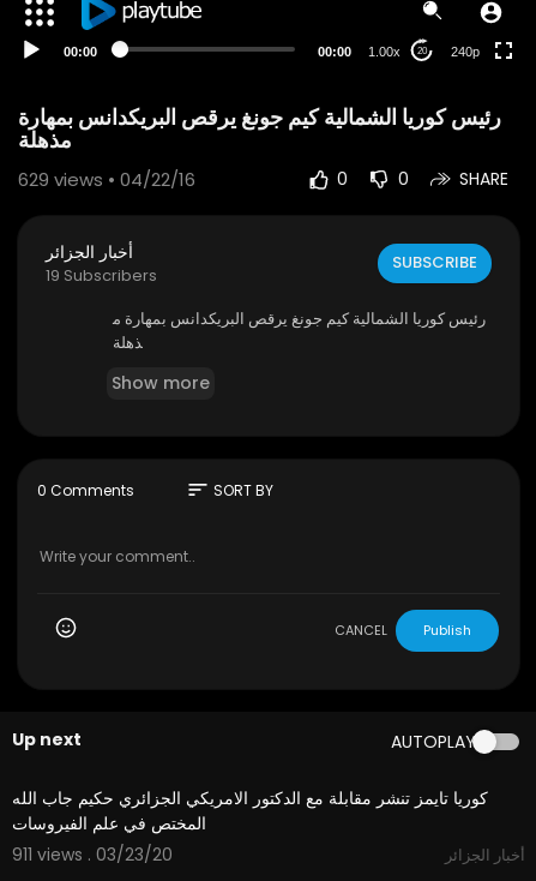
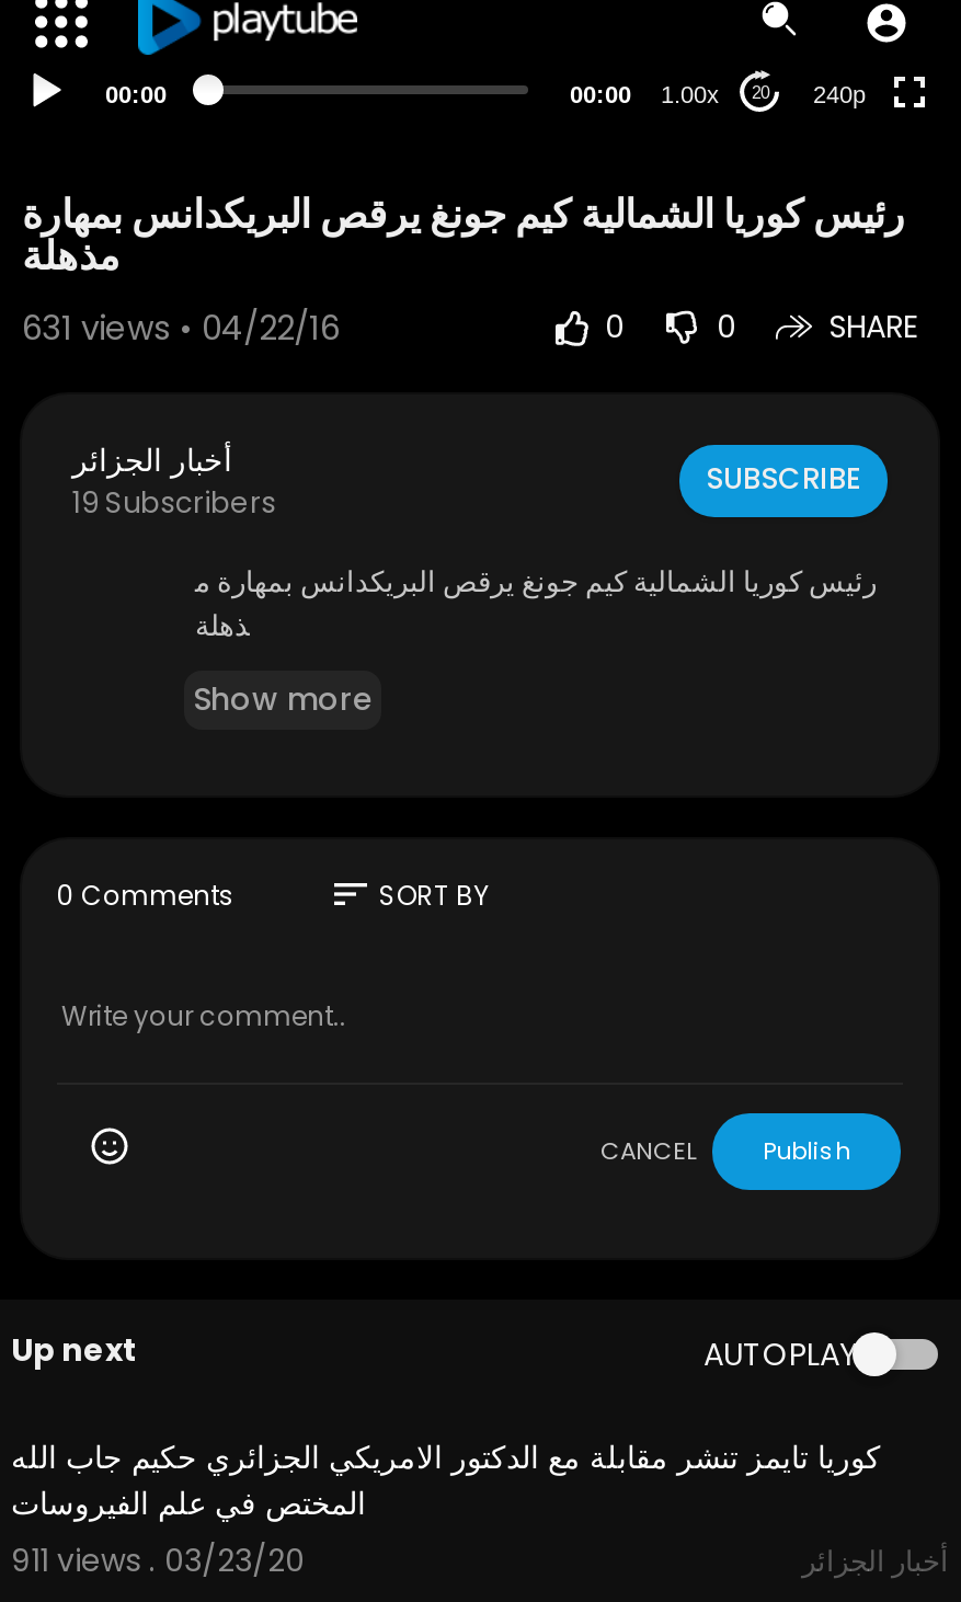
[18,166,195,191] 629 views • 04/22/16 -> [22,304,340,350] 631 views • 04/22/16

